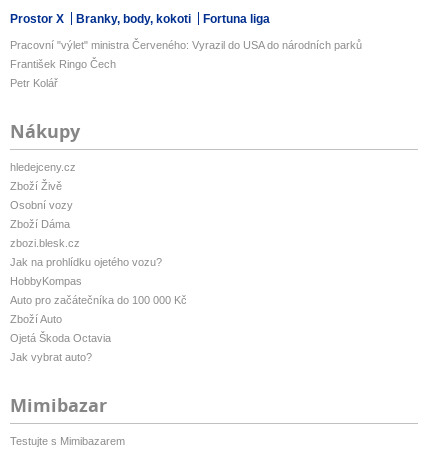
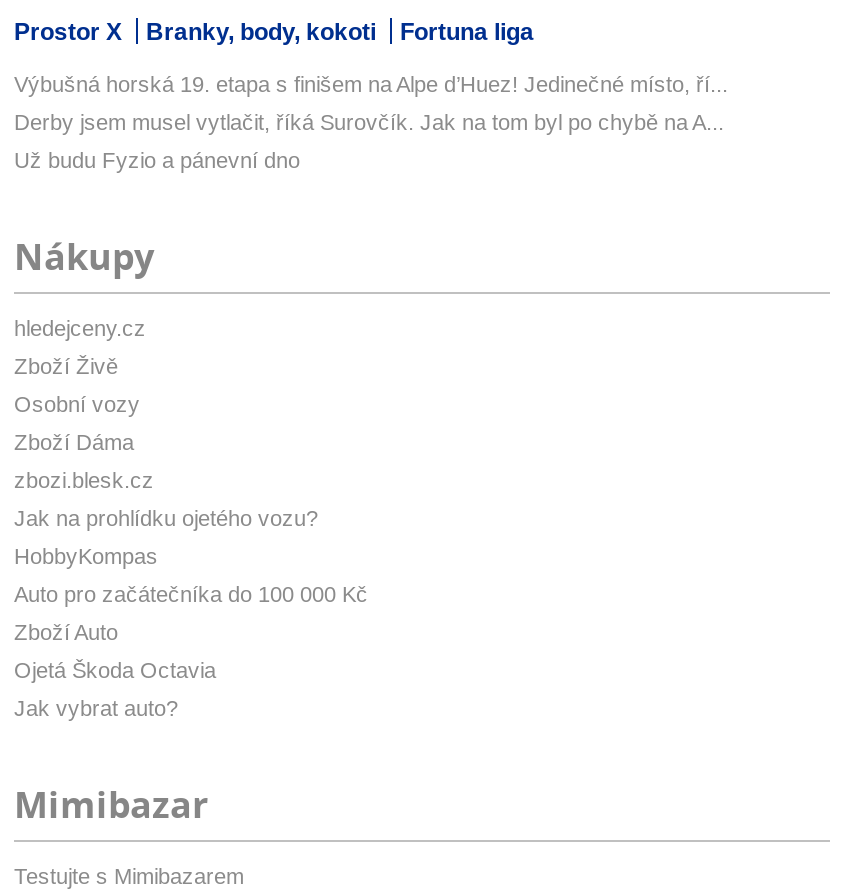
[10,39,362,51] Pracovní "výlet" ministra Červeného: Vyrazil do USA do národních parků -> [14,73,728,97] Výbušná horská 19. etapa s finišem na Alpe d’Huez! Jedinečné místo, ří...
[10,58,116,70] František Ringo Čech -> [14,111,724,135] Derby jsem musel vytlačit, říká Surovčík. Jak na tom byl po chybě na A...
[10,77,58,89] Petr Kolář -> [14,149,300,173] Už budu Fyzio a pánevní dno

